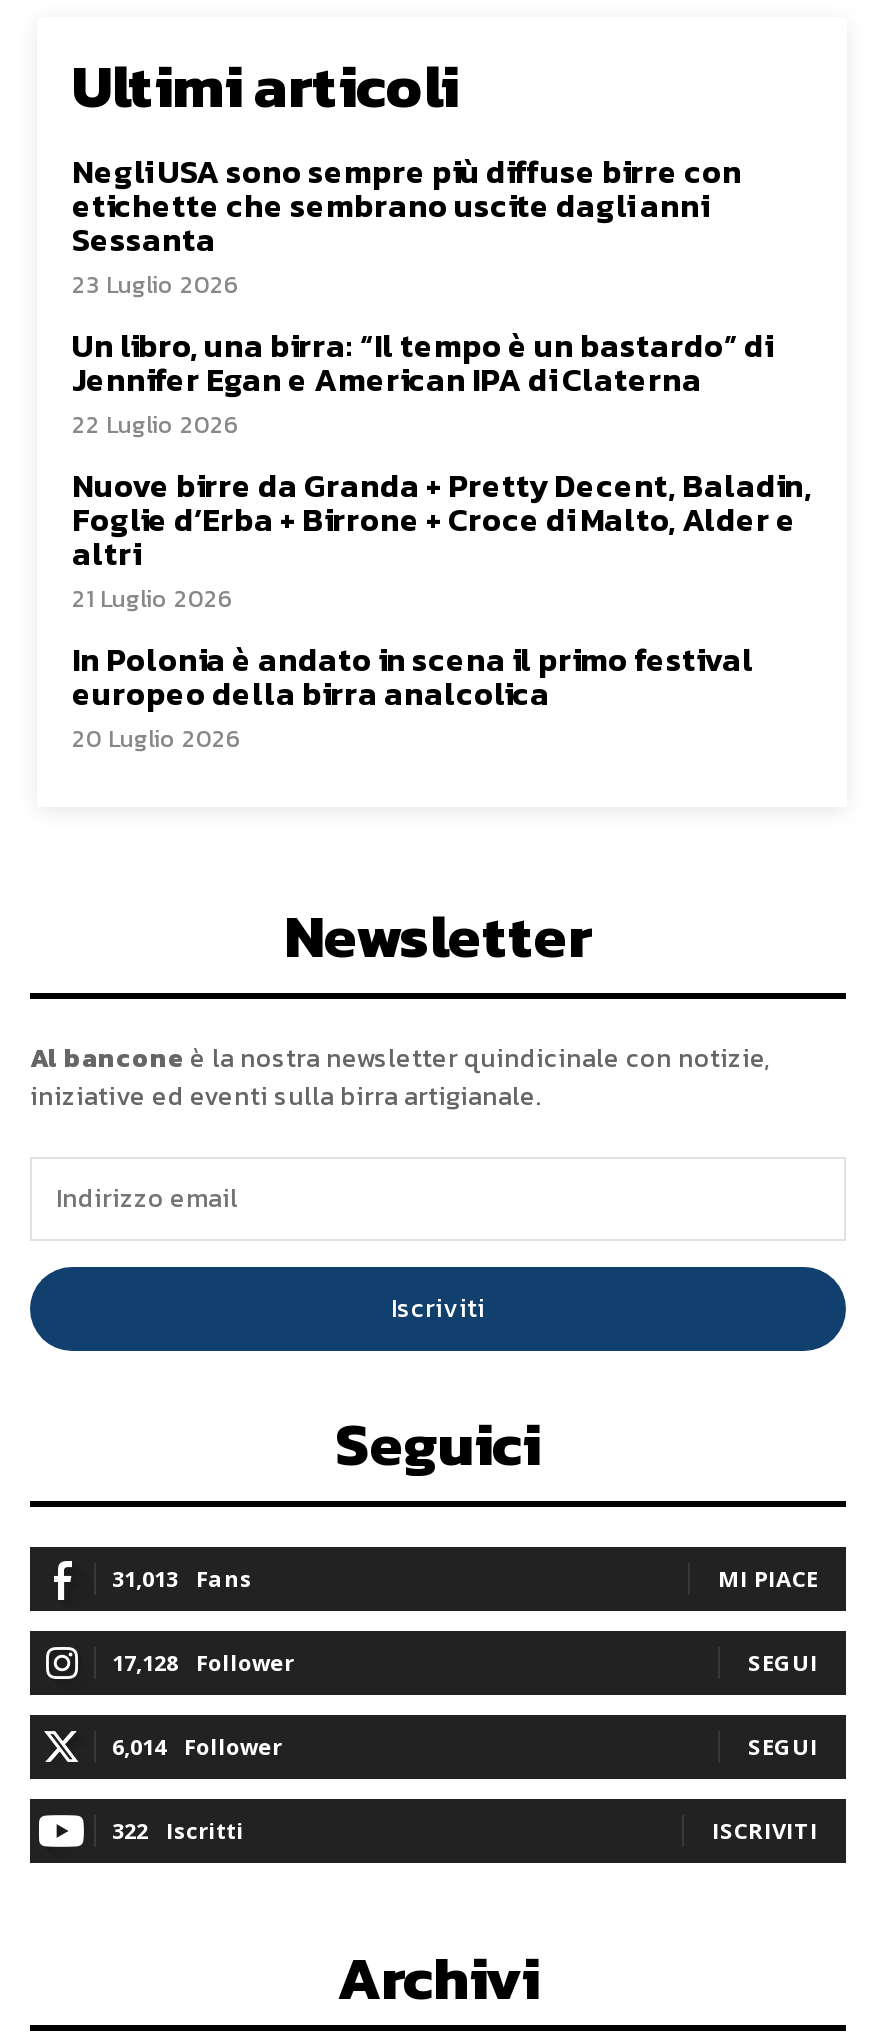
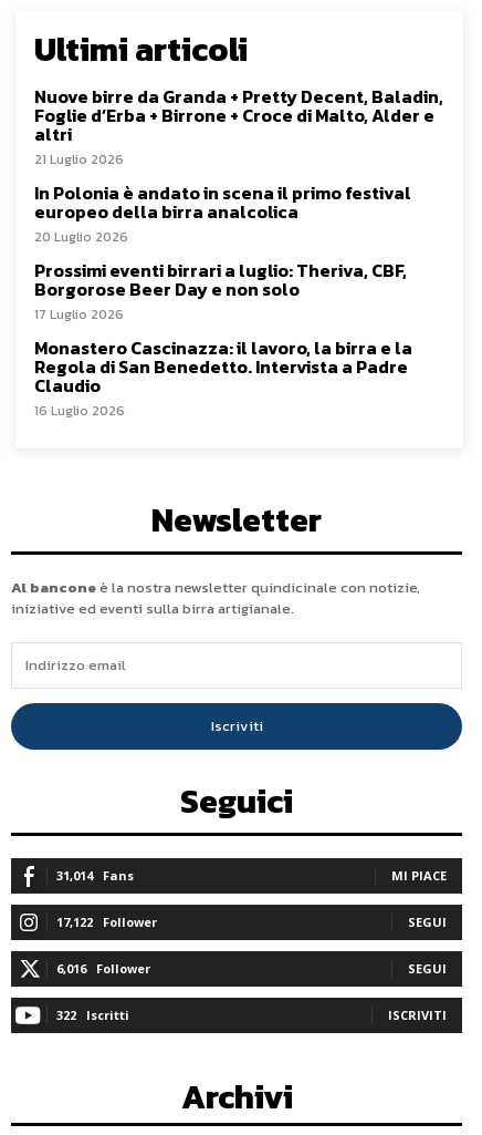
[72,147,772,443] Negli USA sono sempre più diffuse birre con | etichette che sembrano uscite dagli anni | Sessanta | 23 Luglio 2026 | Un libro, una birra: “Il tempo è un bastardo” di | Jennifer Egan e American IPA di Claterna | 22 Luglio 2026 -> none
moved [72,461,812,757] -> [34,83,443,247]: Nuove birre da Granda + Pretty Decent, Baladin, | Foglie d’Erba + Birrone + Croce di Malto, Alder e | altri | 21 Luglio 2026 | In Polonia è andato in scena il primo festival | europeo della birra analcolica | 20 Luglio 2026
none -> [34,257,412,421] Prossimi eventi birrari a luglio: Theriva, CBF, | Borgorose Beer Day e non solo | 17 Luglio 2026 | Monastero Cascinazza: il lavoro, la birra e la | Regola di San Benedetto. Intervista a Padre | Claudio | 16 Luglio 2026
[112,1563,252,1593] 31,013 Fans -> [56,867,134,884] 31,014 Fans
[112,1647,294,1677] 17,128 Follower -> [56,913,157,930] 17,122 Follower
[112,1731,282,1761] 6,014 Follower -> [56,960,150,977] 6,016 Follower

